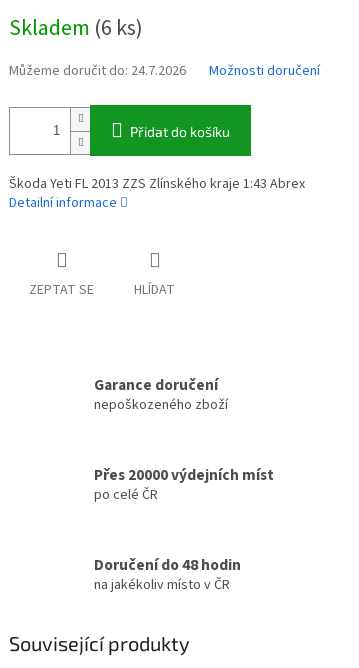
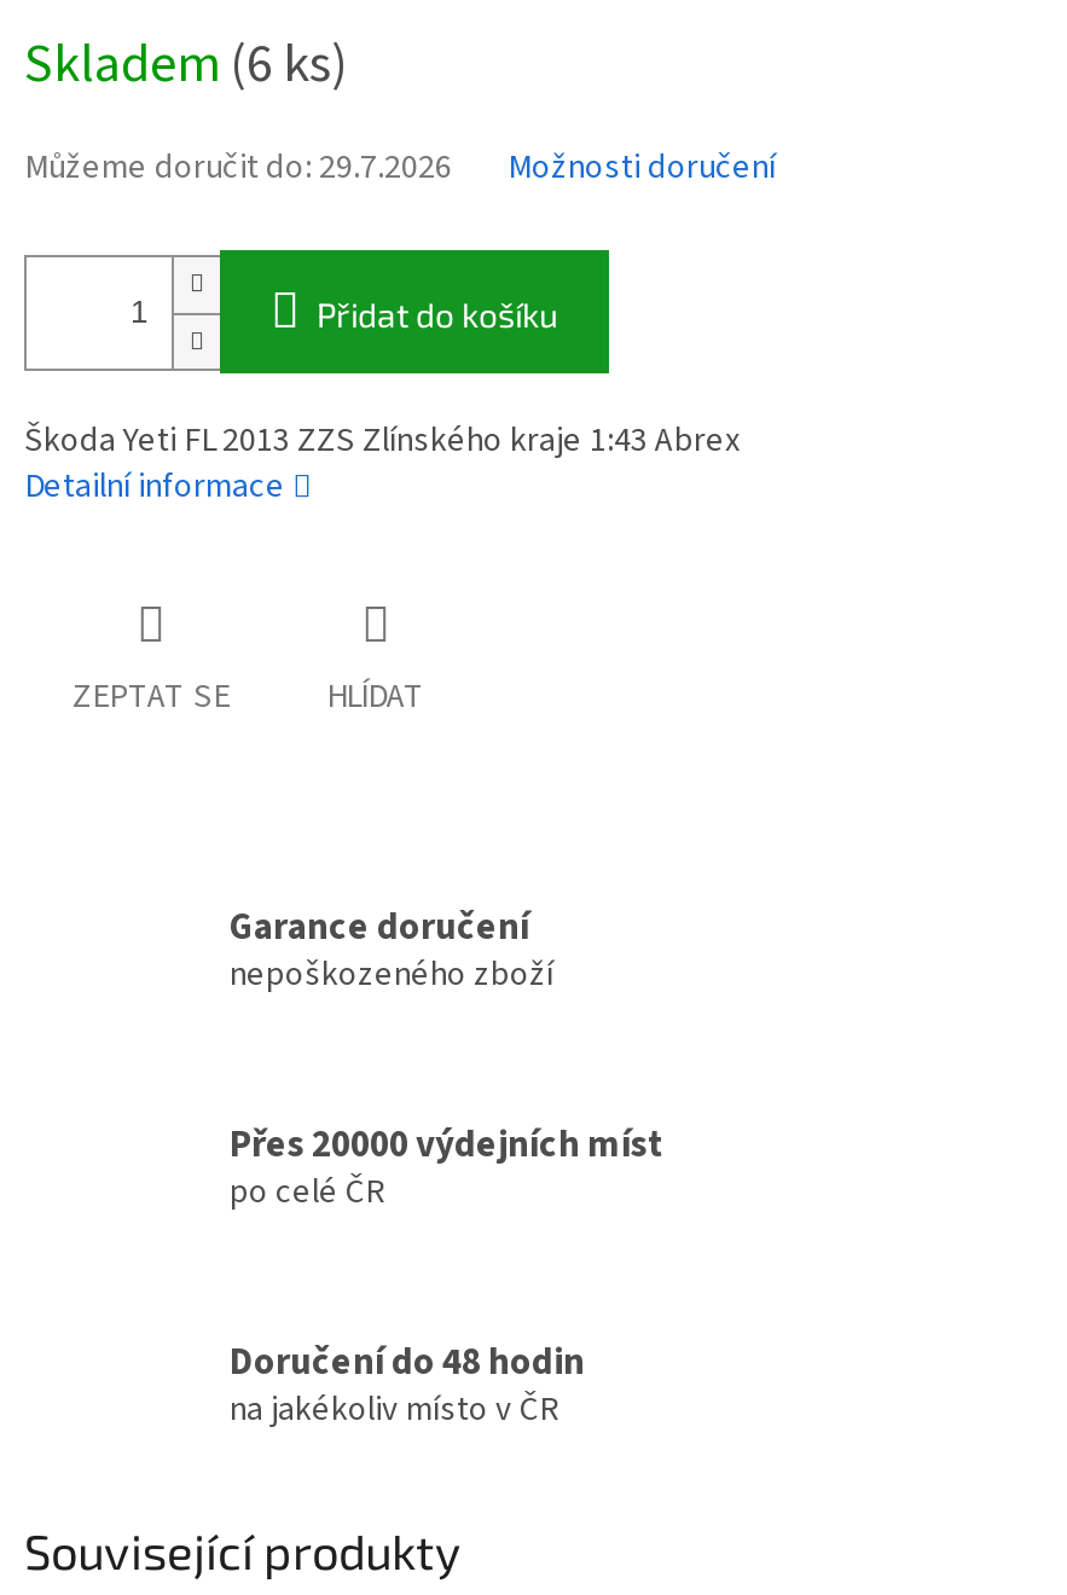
[9,61,186,81] Můžeme doručit do: 24.7.2026 -> [24,145,452,193] Můžeme doručit do: 29.7.2026

